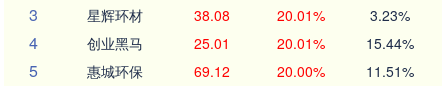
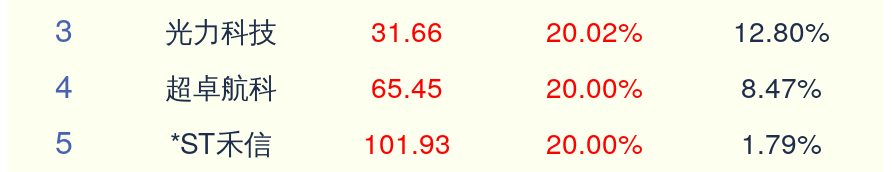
[87,5,409,25] 星辉环材 | 38.08 | 20.01% | 3.23% -> [165,11,829,51] 光力科技 | 31.66 | 20.02% | 12.80%
[87,33,413,53] 创业黑马 | 25.01 | 20.01% | 15.44% -> [165,67,821,107] 超卓航科 | 65.45 | 20.00% | 8.47%
[87,61,229,81] 惠城环保 | 69.12 -> [170,123,451,163] *ST禾信 | 101.93
[365,61,413,81] 11.51% -> [741,123,821,163] 1.79%

